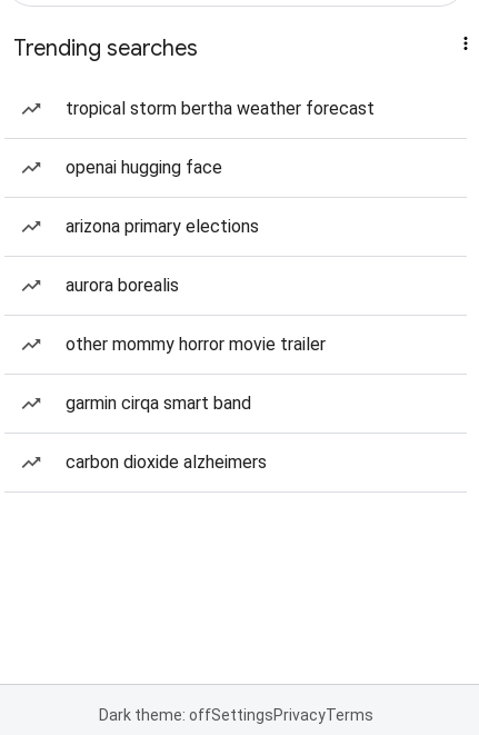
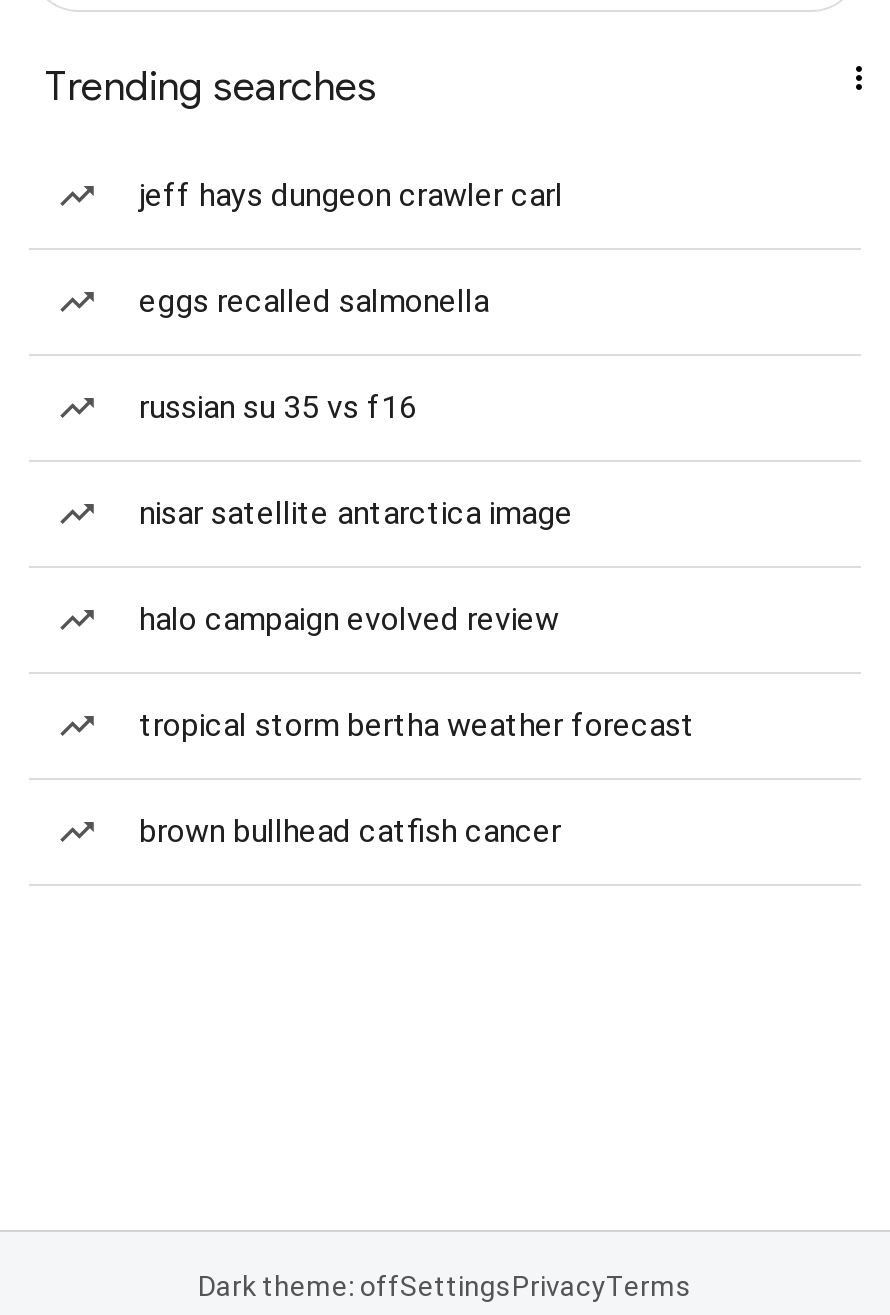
none -> [139,176,573,638] jeff hays dungeon crawler carl | eggs recalled salmonella | russian su 35 vs f16 | nisar satellite antarctica image | halo campaign evolved review
moved [66,98,375,119] -> [139,706,695,744]: tropical storm bertha weather forecast
[66,157,326,473] openai hugging face | arizona primary elections | aurora borealis | other mommy horror movie trailer | garmin cirqa smart band | carbon dioxide alzheimers -> [139,812,561,850] brown bullhead catfish cancer

